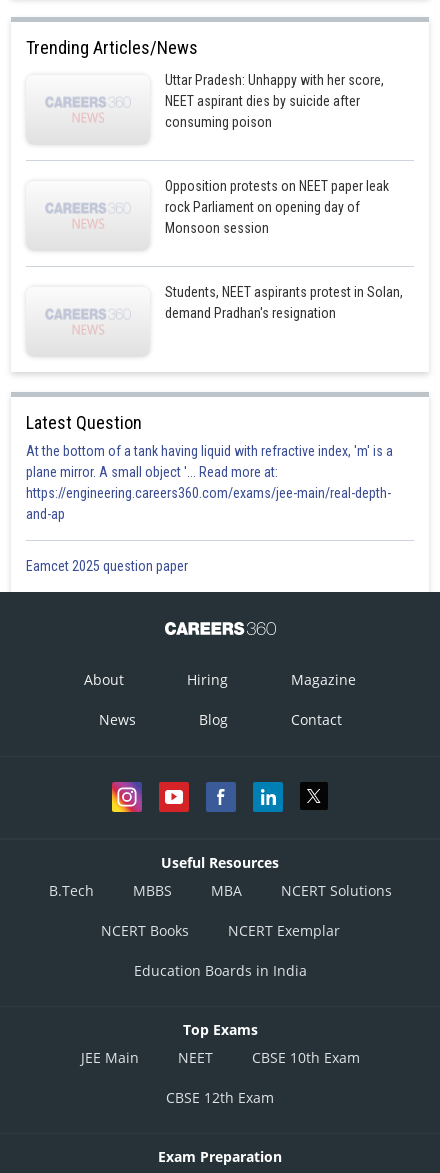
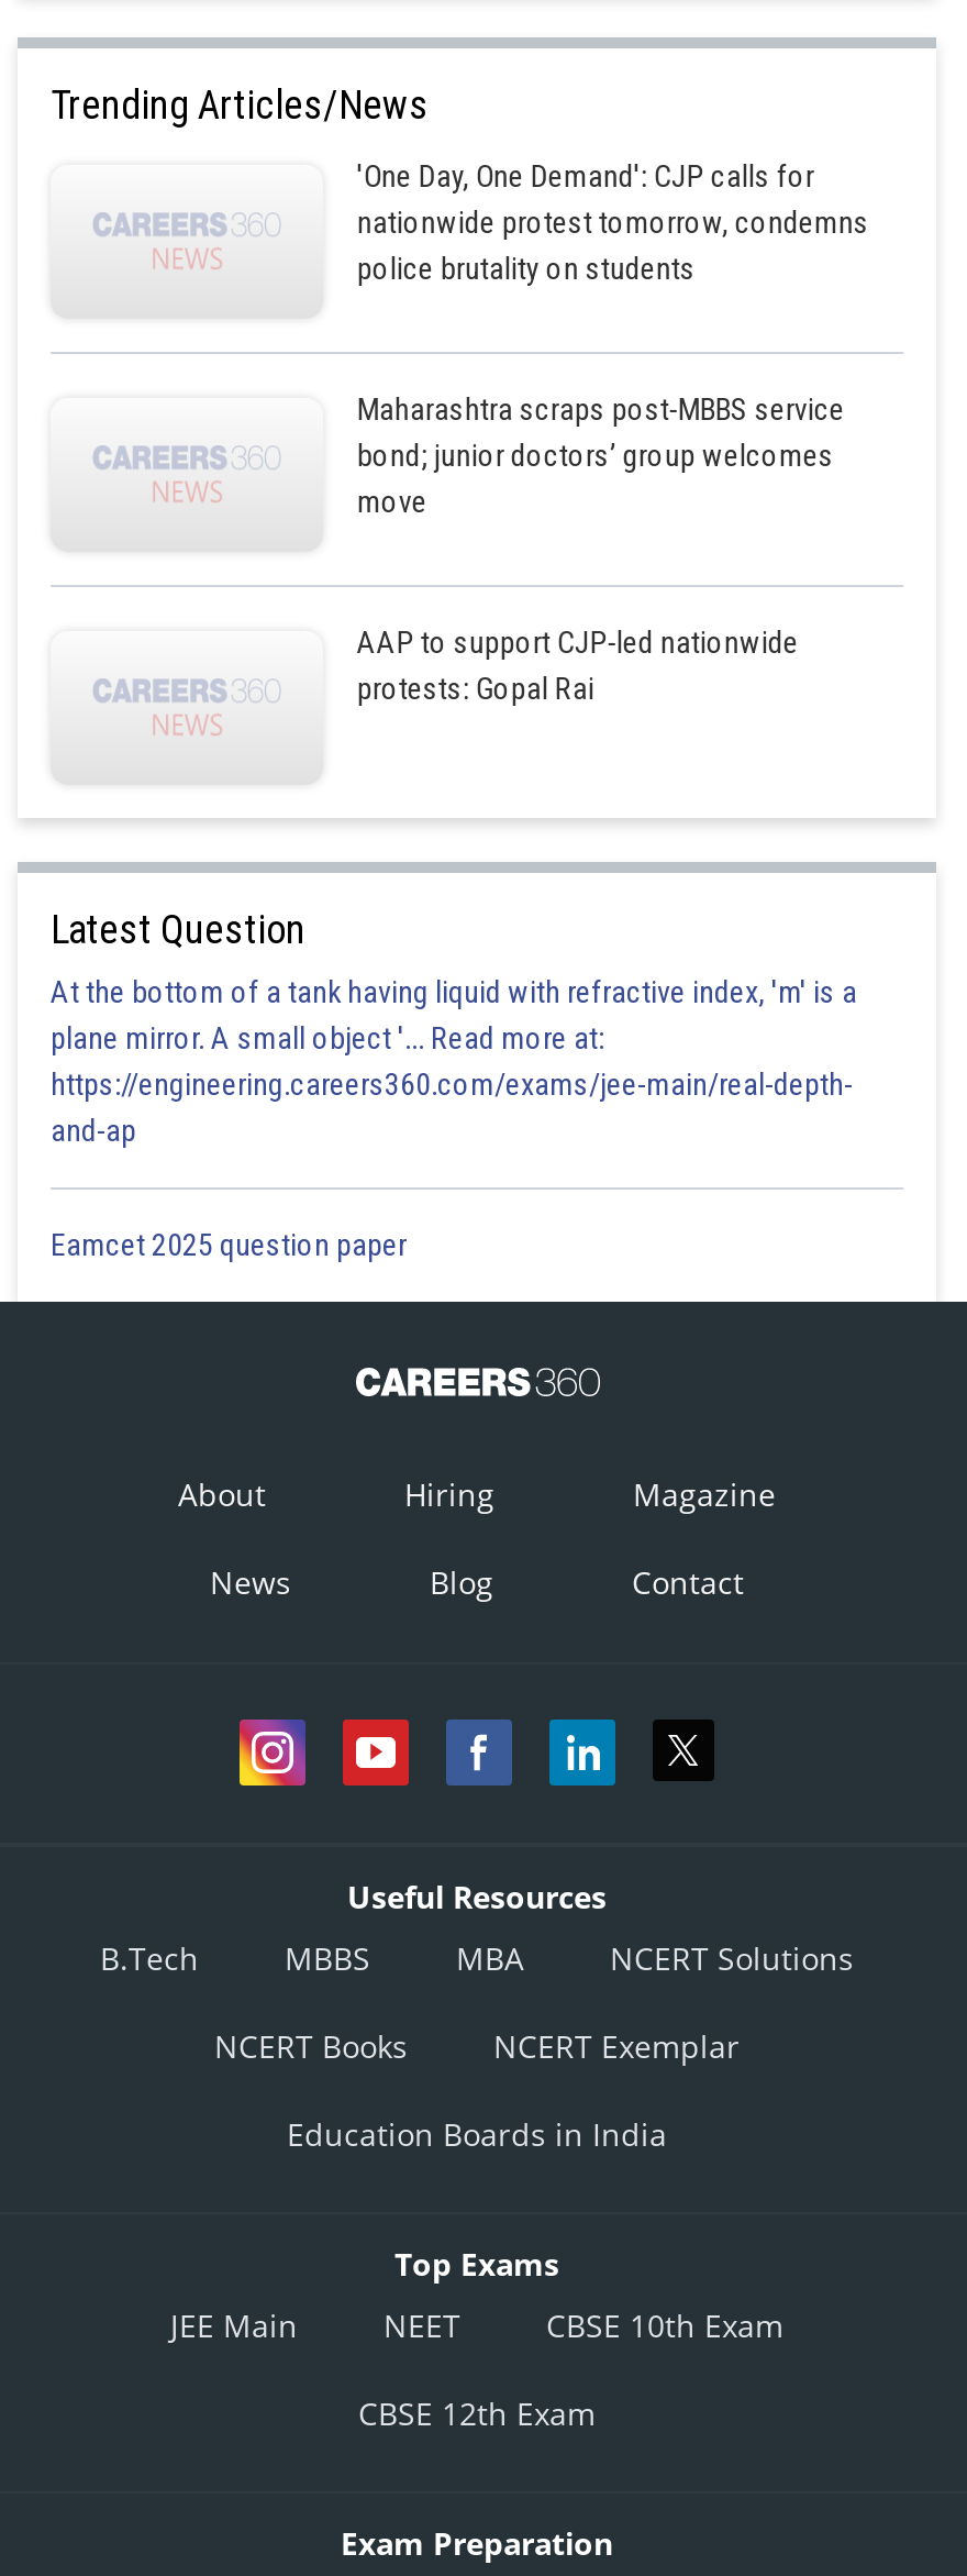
[165,72,384,130] Uttar Pradesh: Unhappy with her score, | NEET aspirant dies by suicide after | consuming poison -> [357,158,869,286] 'One Day, One Demand': CJP calls for | nationwide protest tomorrow, condemns | police brutality on students
[165,178,389,236] Opposition protests on NEET paper leak | rock Parliament on opening day of | Monsoon session -> [357,391,845,519] Maharashtra scraps post-MBBS service | bond; junior doctors’ group welcomes | move
[165,284,403,321] Students, NEET aspirants protest in Solan, | demand Pradhan's resignation -> [357,624,798,706] AAP to support CJP-led nationwide | protests: Gopal Rai

